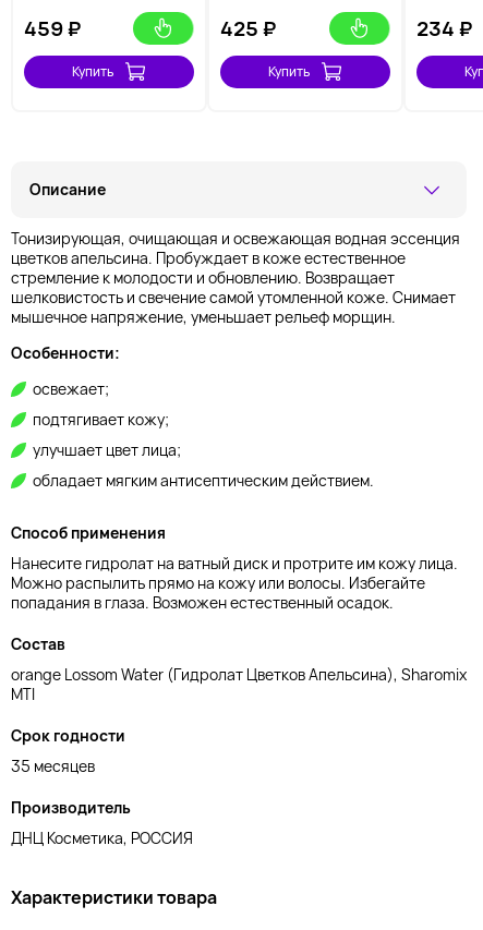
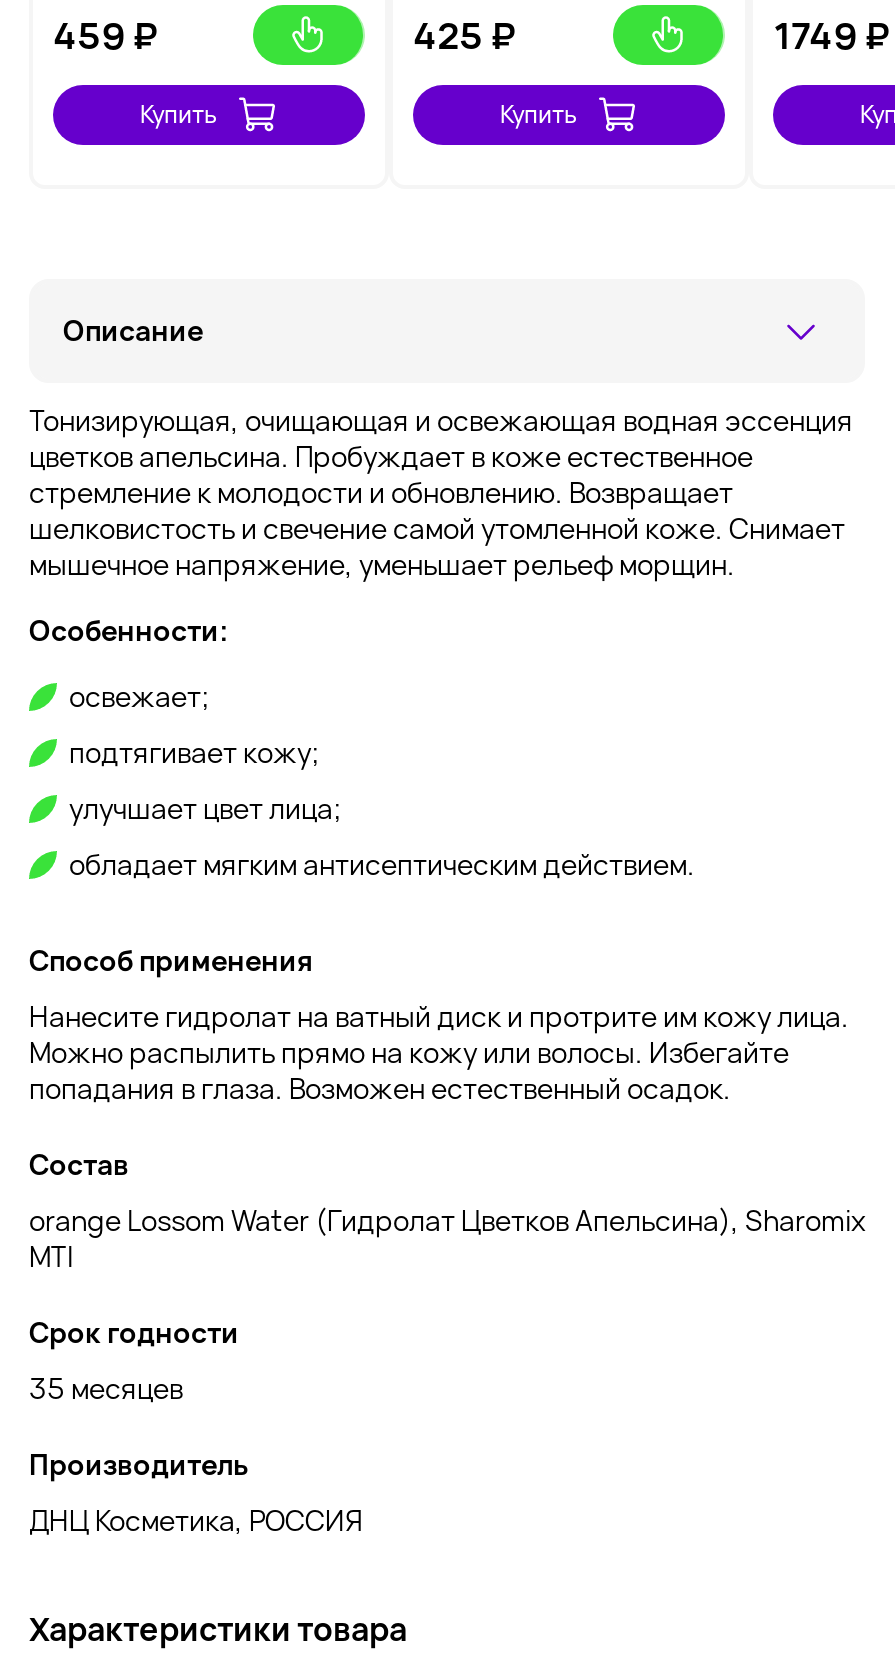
[416,15,472,41] 234 ₽ -> [773,10,889,58] 1749 ₽

